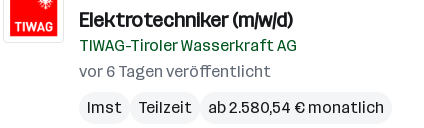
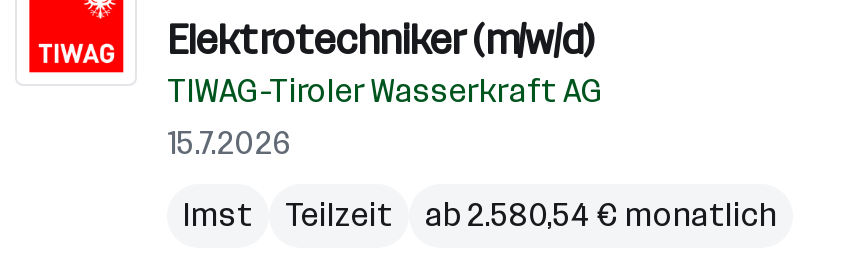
[79,62,271,81] vor 6 Tagen veröffentlicht -> [167,124,291,162] 15.7.2026

